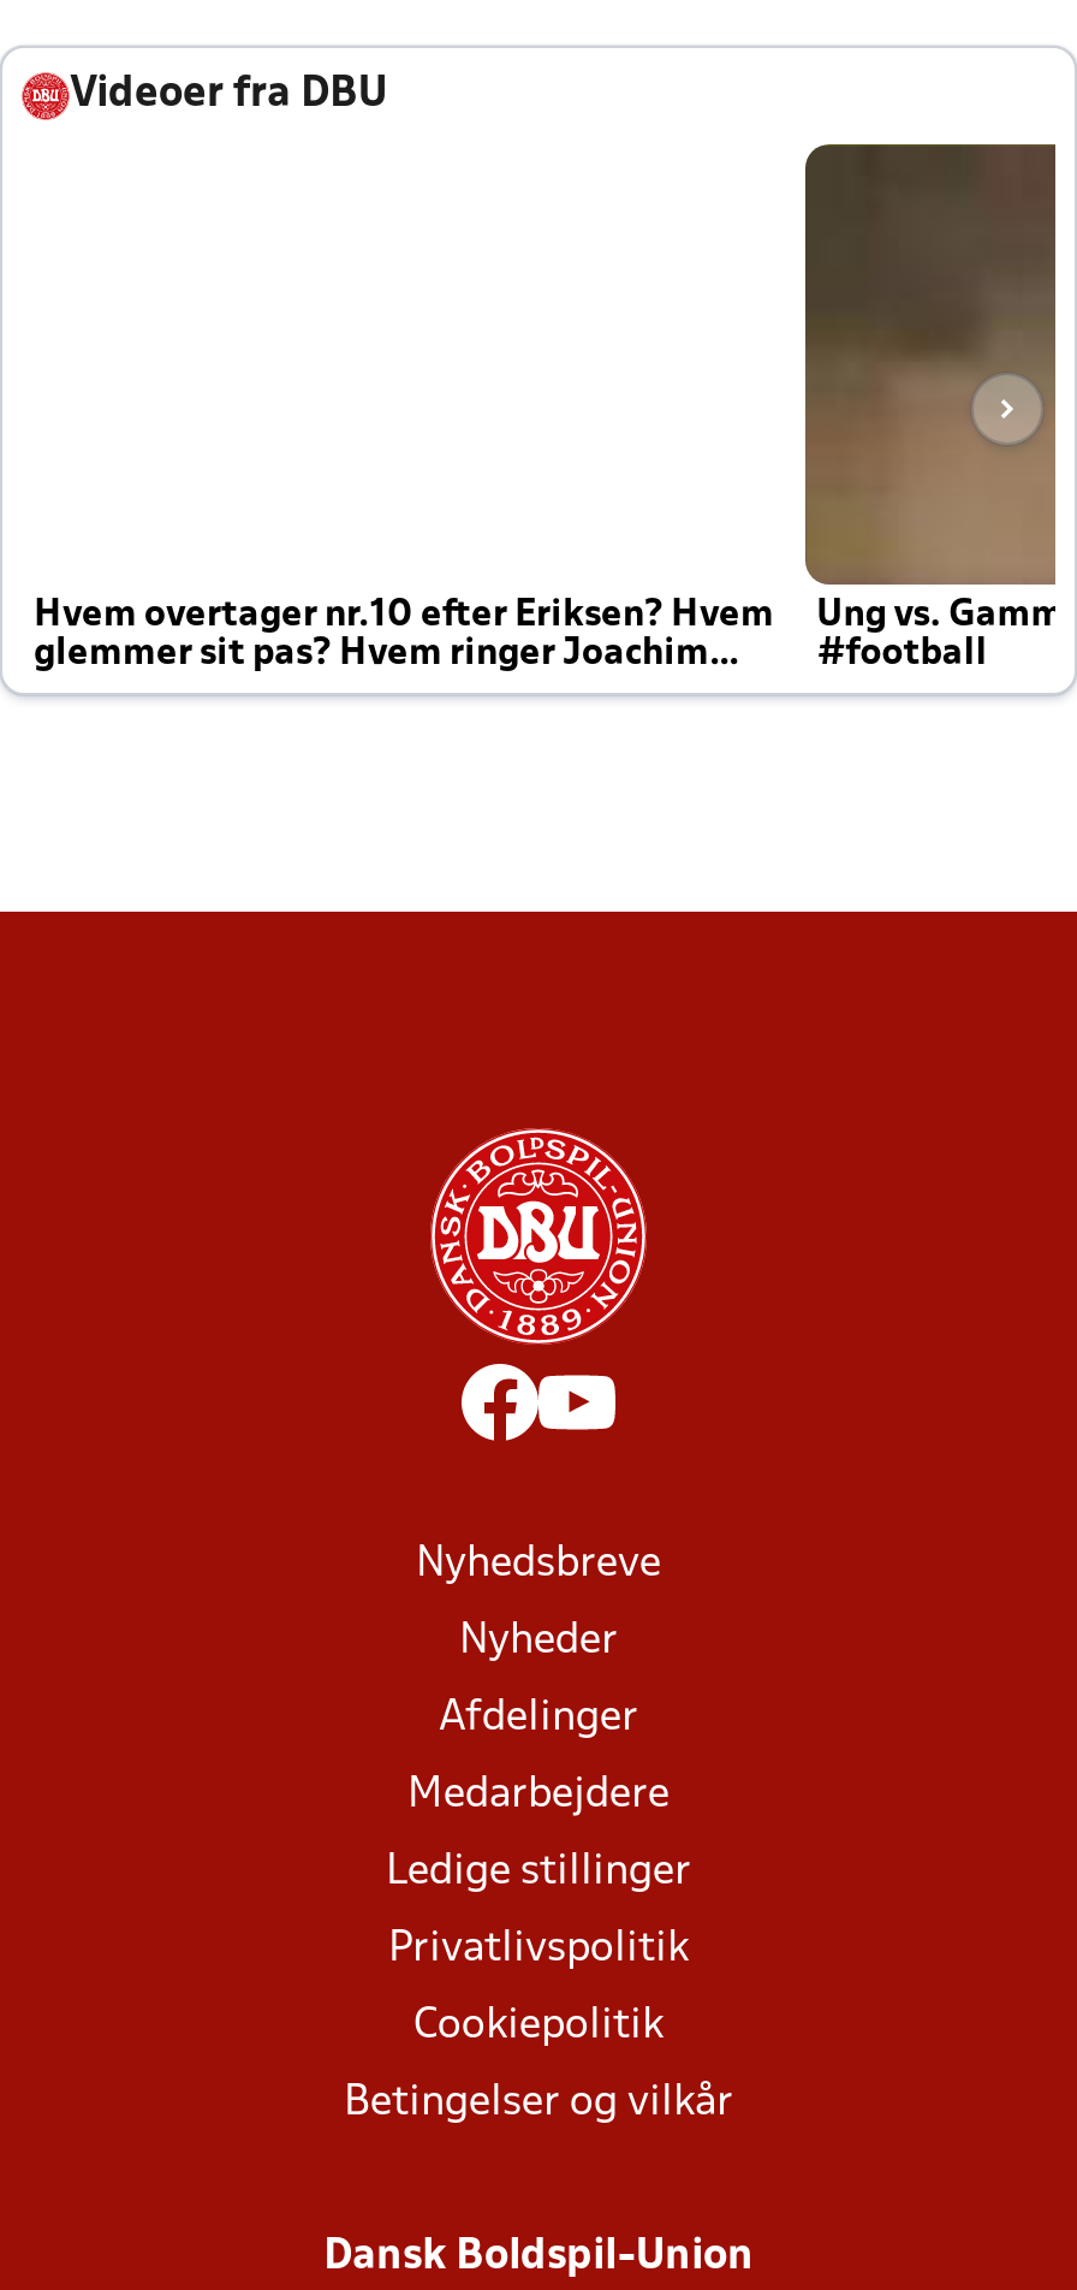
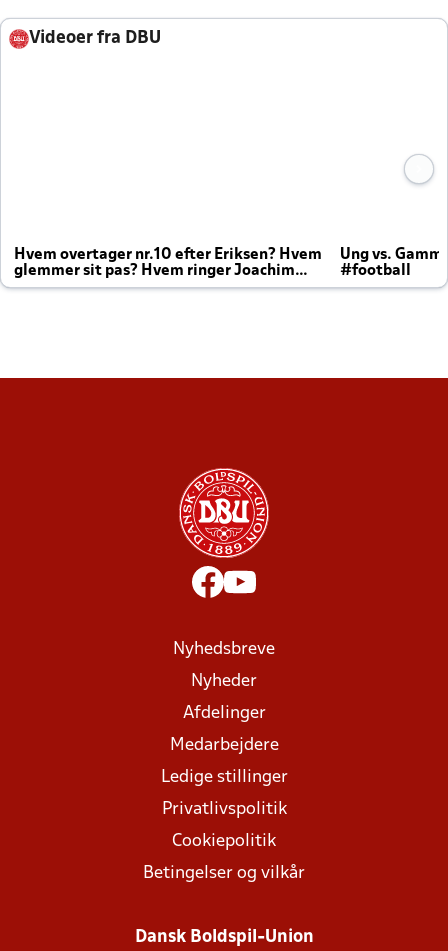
[803,142,1058,587] [image] -> none

